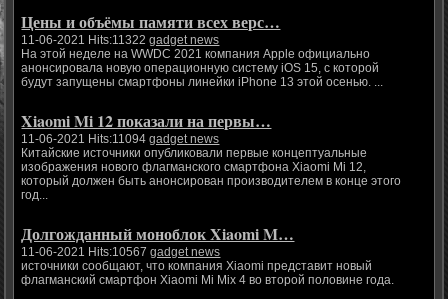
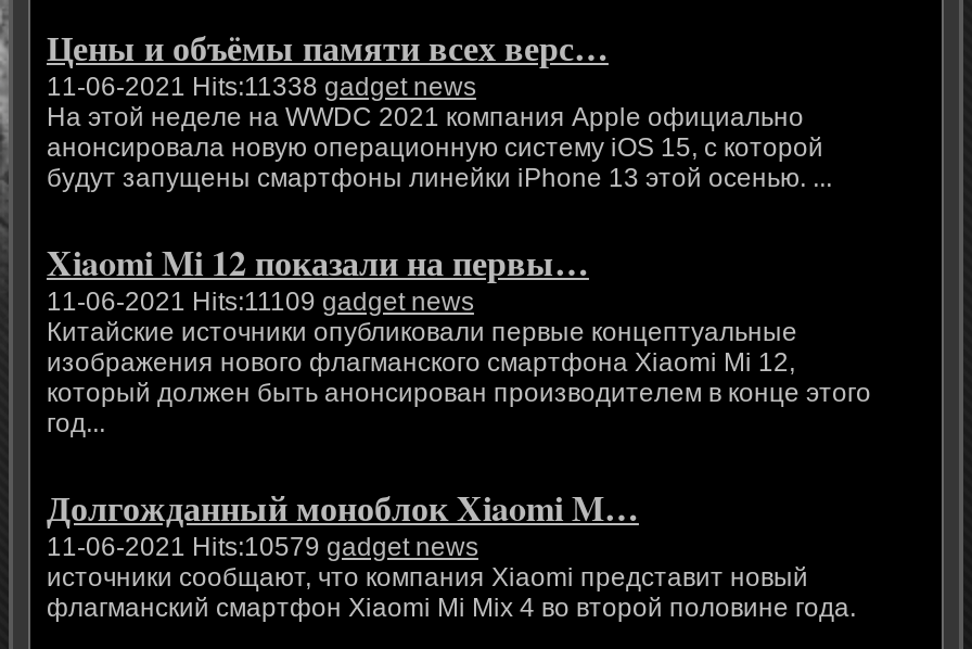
[21,33,219,47] 11-06-2021 Hits:11322 gadget news -> [47,73,476,103] 11-06-2021 Hits:11338 gadget news
[21,132,219,146] 11-06-2021 Hits:11094 gadget news -> [47,288,474,318] 11-06-2021 Hits:11109 gadget news
[21,245,220,259] 11-06-2021 Hits:10567 gadget news -> [47,533,478,563] 11-06-2021 Hits:10579 gadget news

